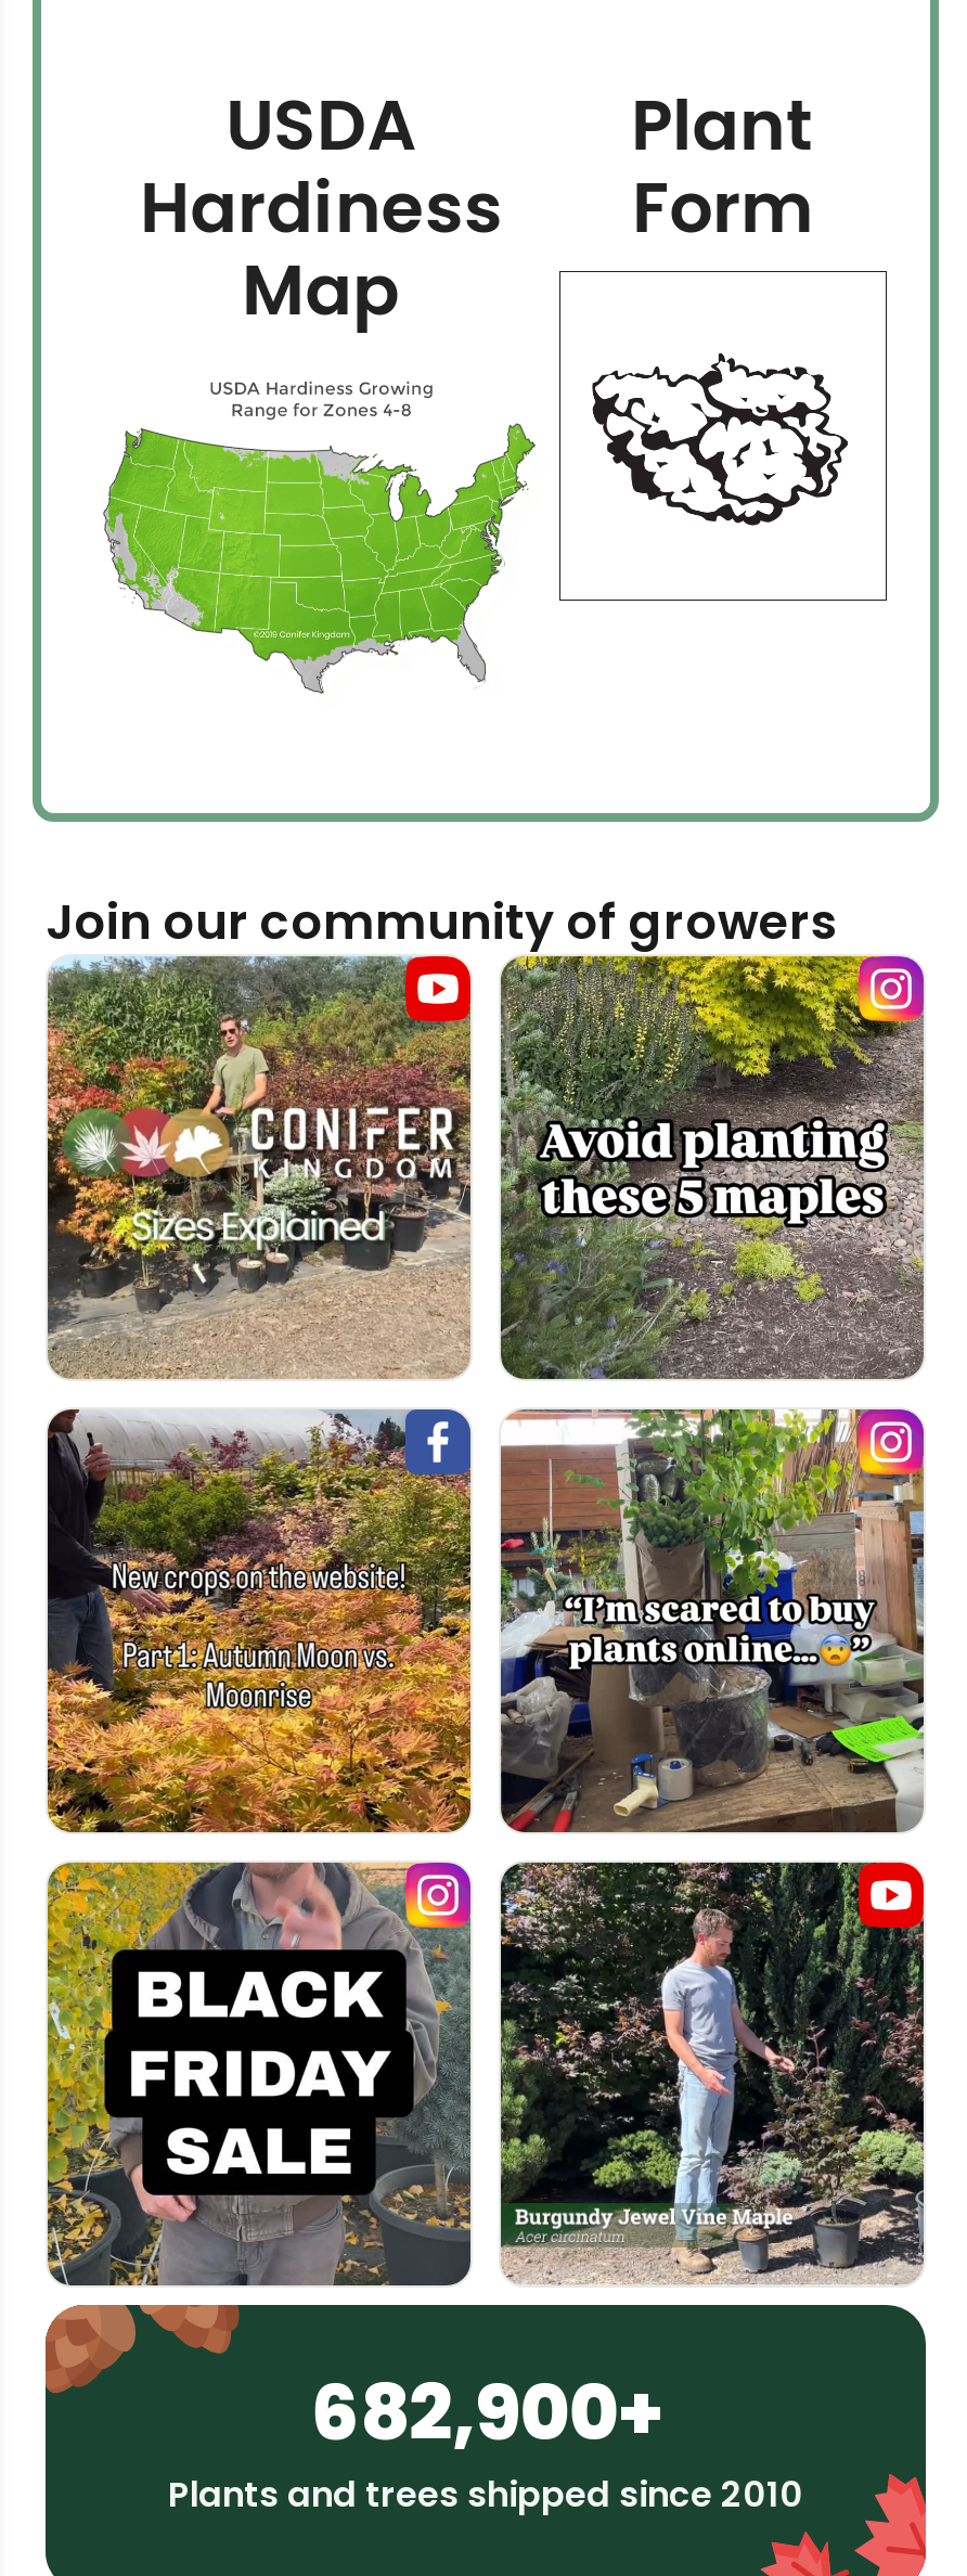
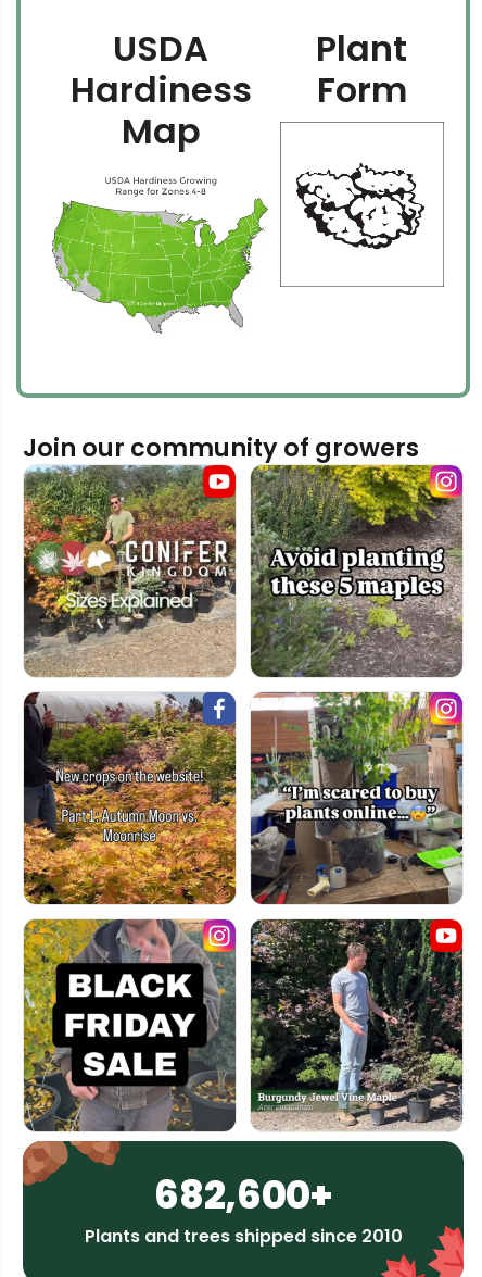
[311,2360,660,2466] 682,900+ -> [155,1169,332,1222] 682,600+

